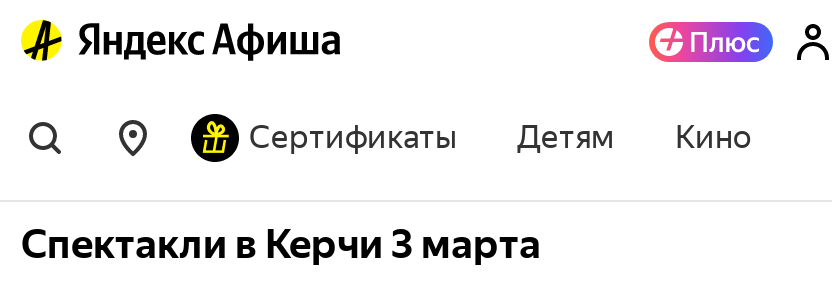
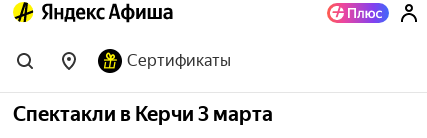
[517,118,751,156] Детям | Кино -> none

